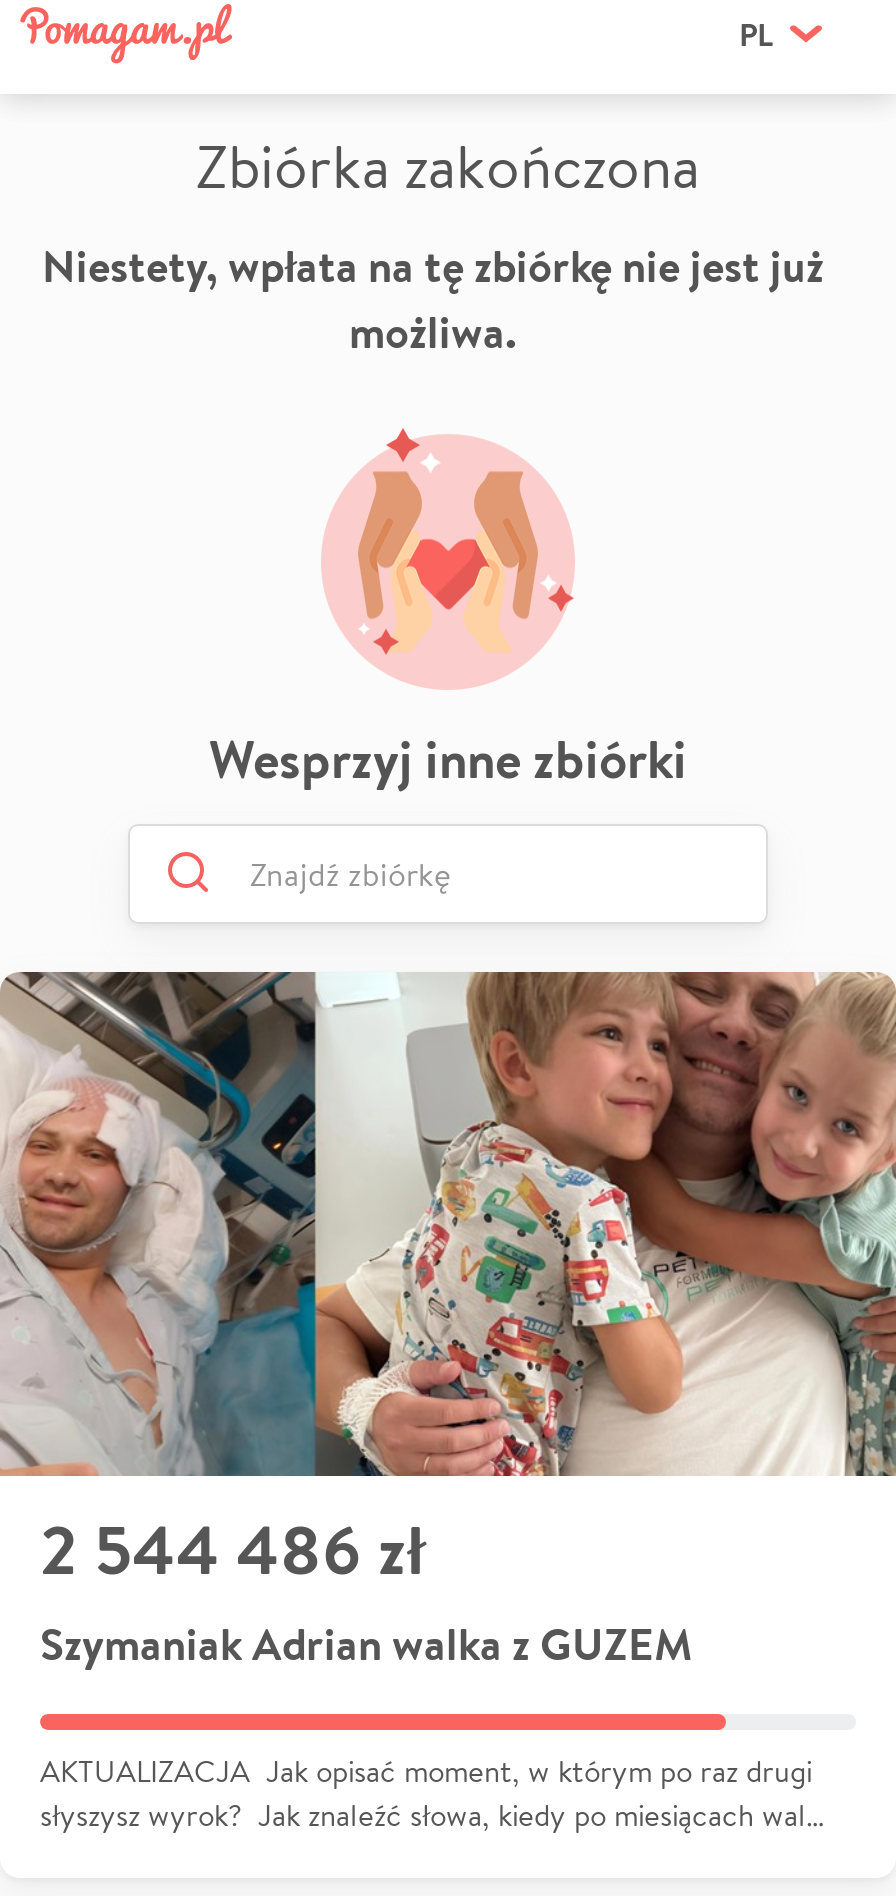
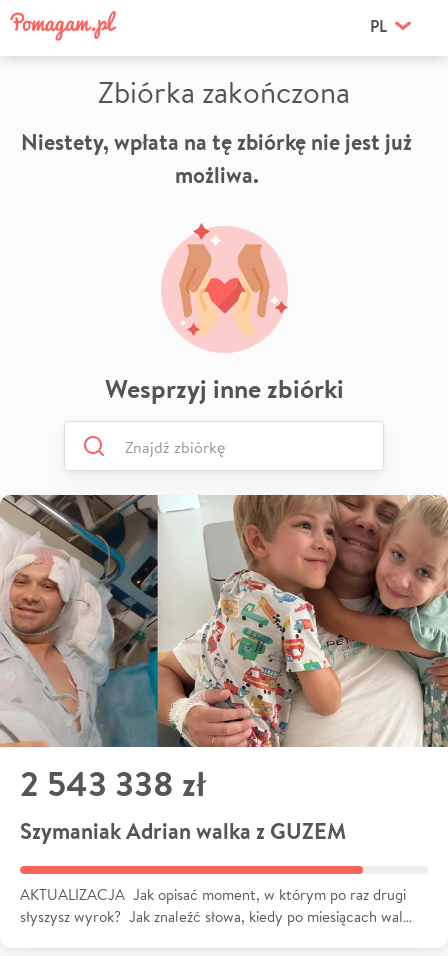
[40,1501,426,1595] 2 544 486 zł -> [20,760,206,807] 2 543 338 zł

